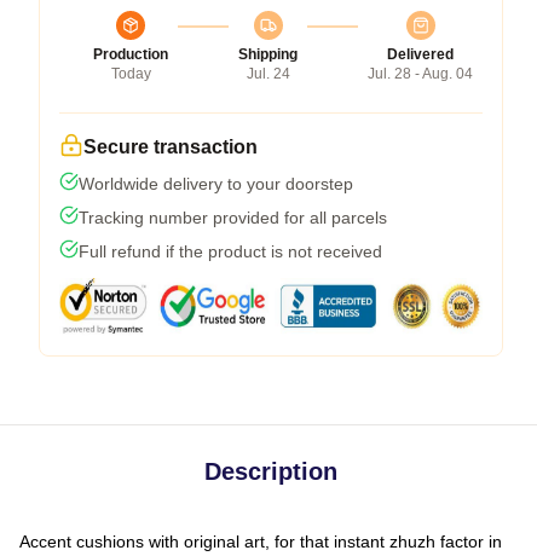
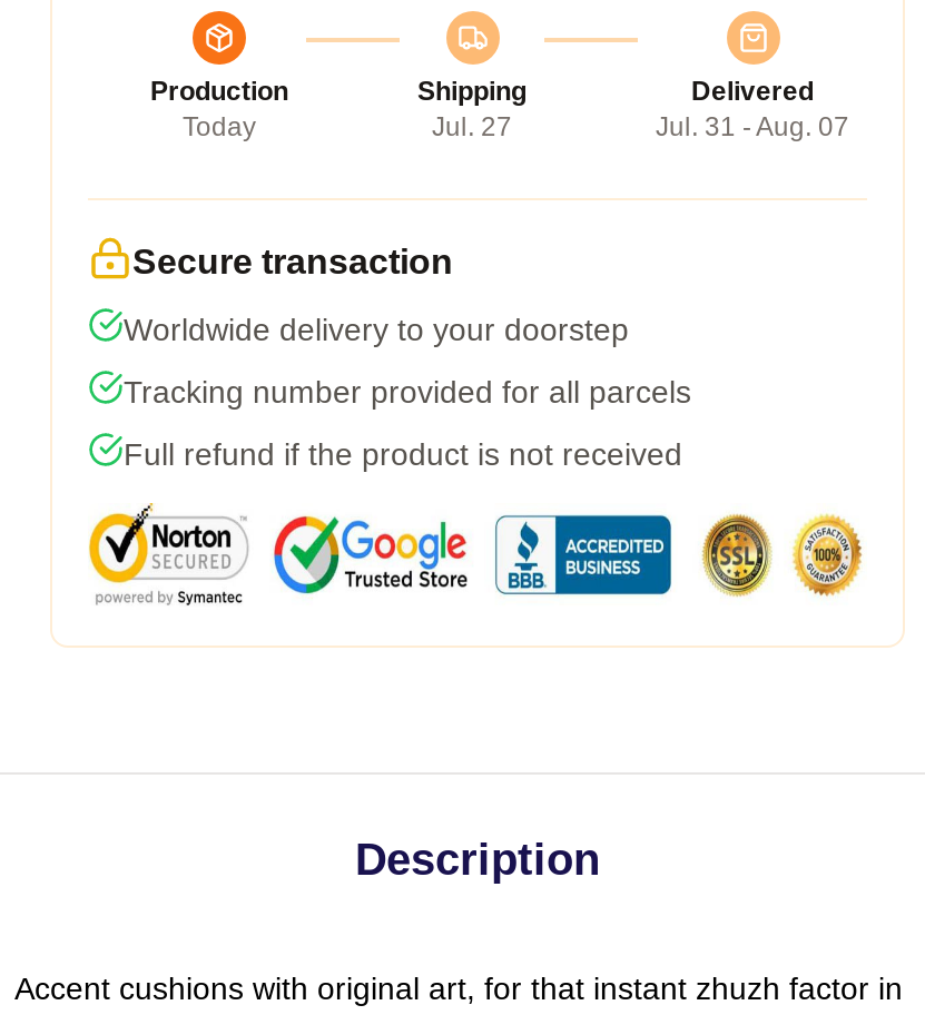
[246,65,290,82] Jul. 24 -> [432,111,512,142] Jul. 27
[368,65,473,82] Jul. 28 - Aug. 04 -> [656,111,849,142] Jul. 31 - Aug. 07

